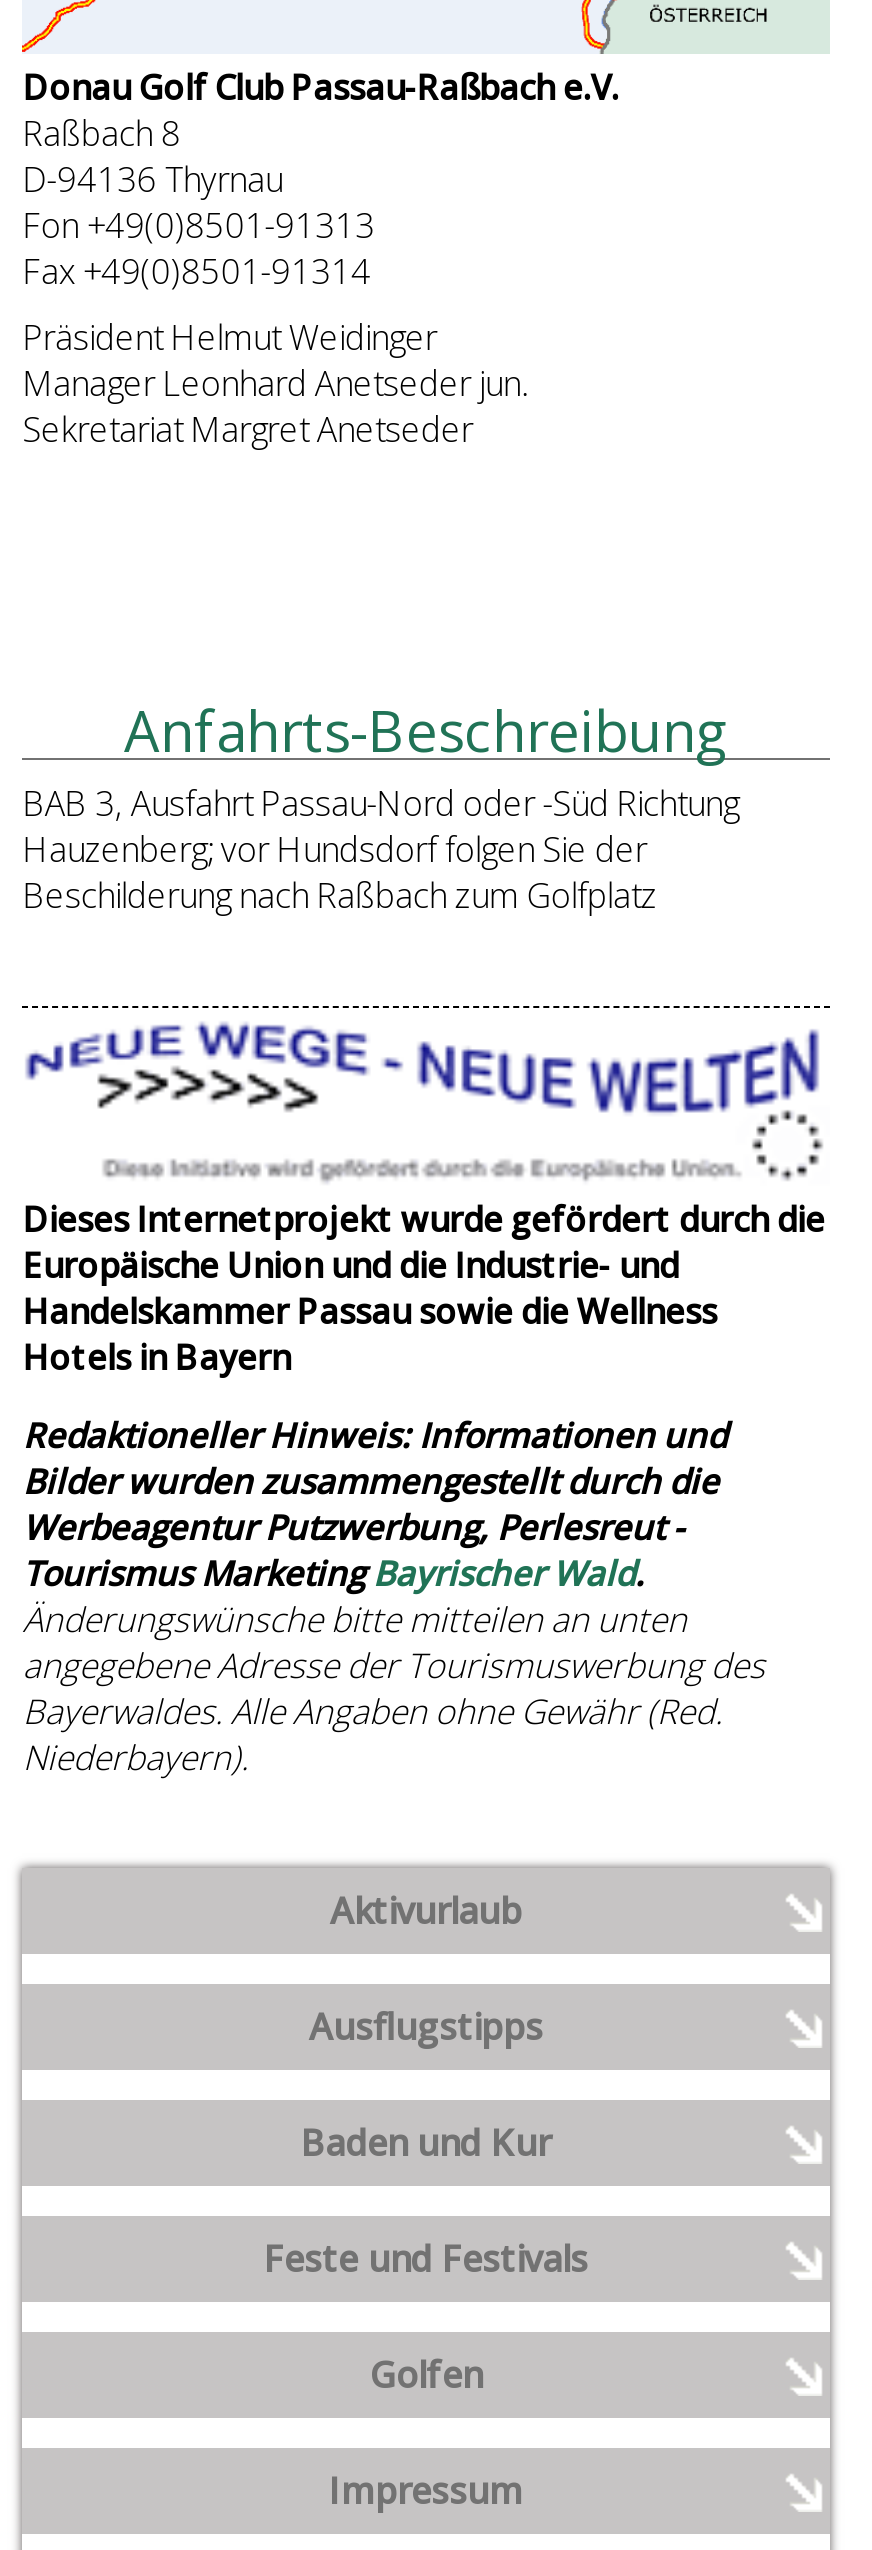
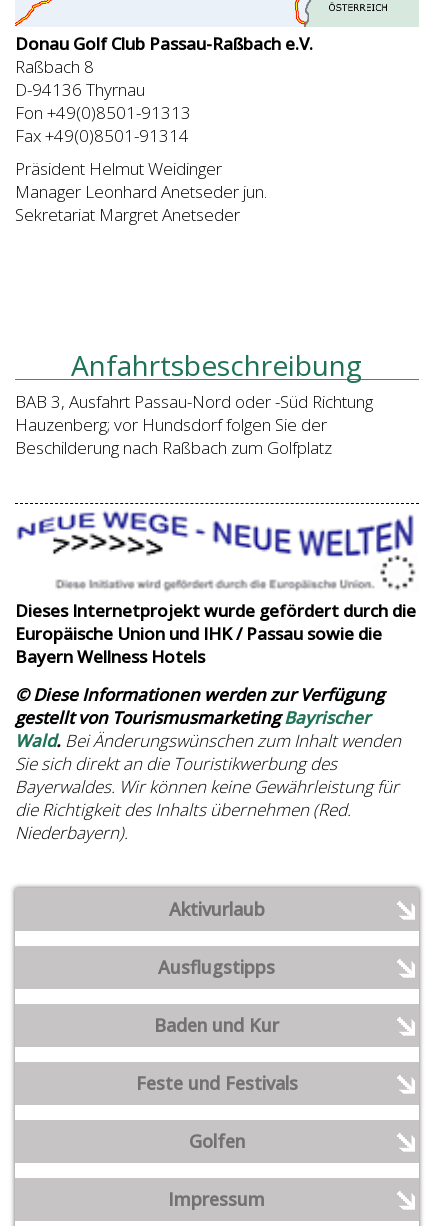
[124,692,728,768] Anfahrts-Beschreibung -> [71,346,362,384] Anfahrtsbeschreibung
[23,1243,717,1381] Europäische Union und die Industrie- und | Handelskammer Passau sowie die Wellness | Hotels in Bayern -> [15,622,382,668] Europäische Union und IHK / Passau sowie die | Bayern Wellness Hotels
[23,1411,765,1733] Redaktioneller Hinweis: Informationen und | Bilder wurden zusammengestellt durch die | Werbeagentur Putzwerbung, Perlesreut - | Tourismus MarketingBayrischer Wald. | Änderungswünsche bitte mitteilen an unten | angegebene Adresse der Tourismuswerbung des | Bayerwaldes. Alle Angaben ohne Gewähr (Red. -> [15,683,401,821] © Diese Informationen werden zur Verfügung | gestellt von TourismusmarketingBayrischer | Wald. Bei Änderungswünschen zum Inhalt wenden | Sie sich direkt an die Touristikwerbung des | Bayerwaldes. Wir können keine Gewährleistung für | die Richtigkeit des Inhalts übernehmen (Red.

